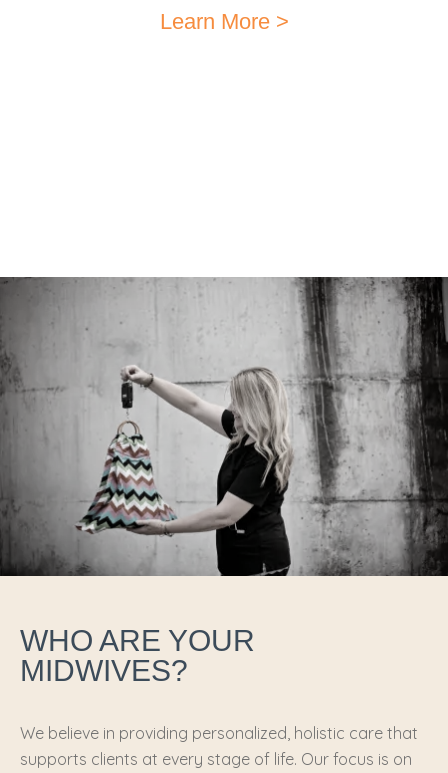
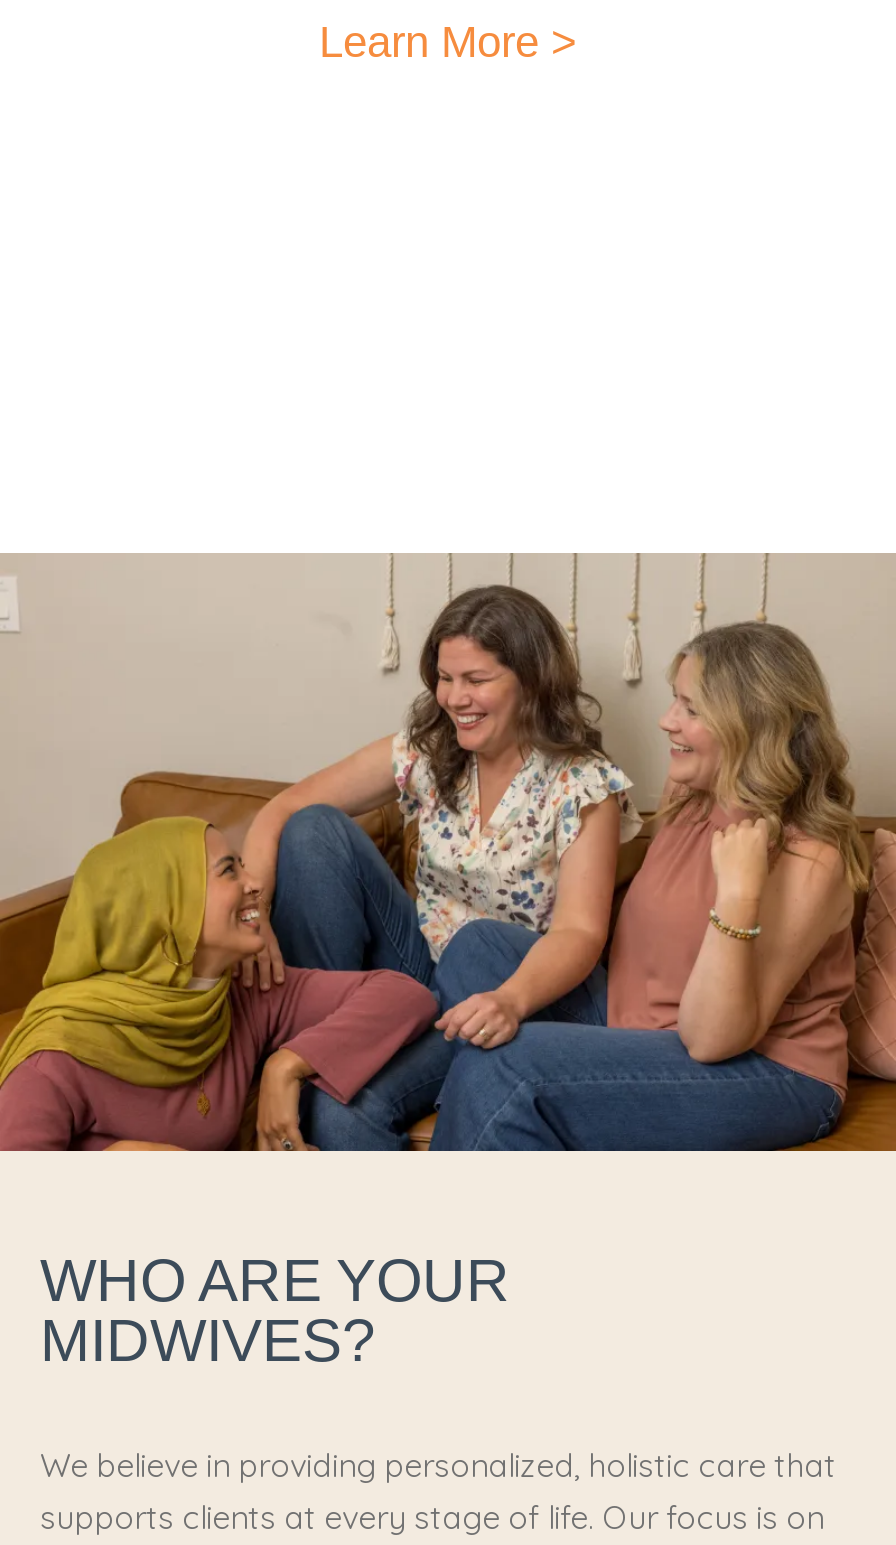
[3,276,445,577] [image] -> [6,553,890,1153] [image]

